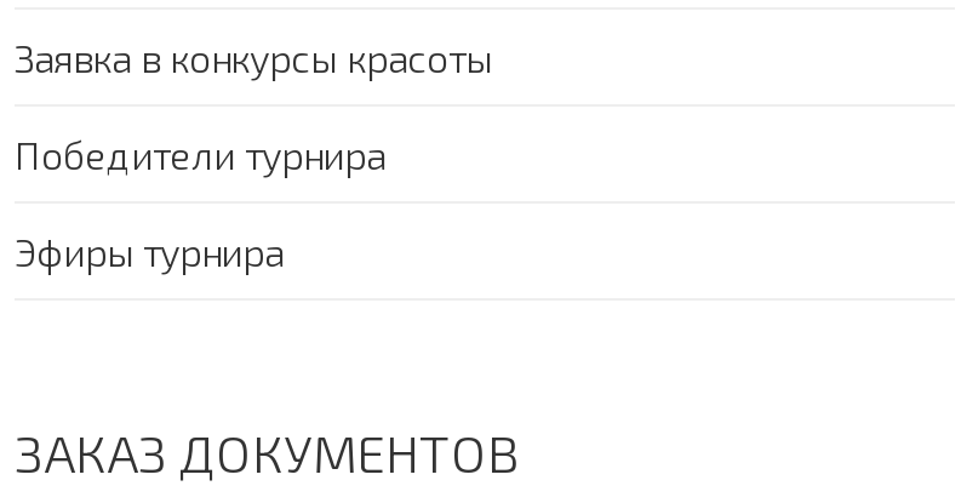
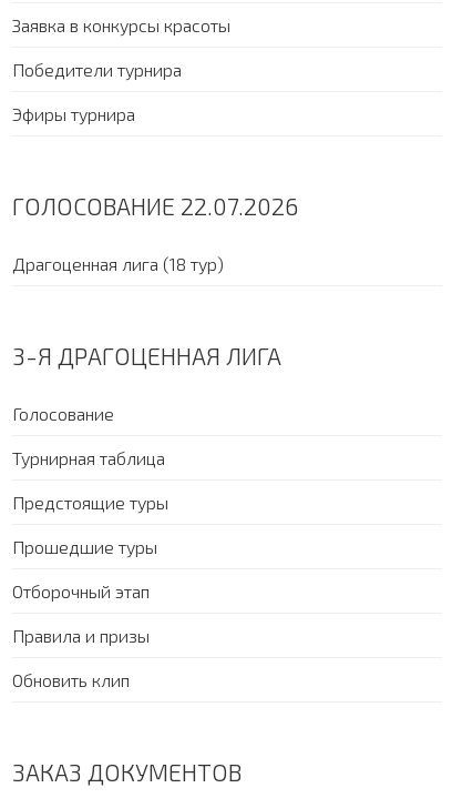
none -> [12,192,298,690] ГОЛОСОВАНИЕ 22.07.2026 | Драгоценная лига (18 тур) | 3-Я ДРАГОЦЕННАЯ ЛИГА | Голосование | Турнирная таблица | Предстоящие туры | Прошедшие туры | Отборочный этап | Правила и призы | Обновить клип

